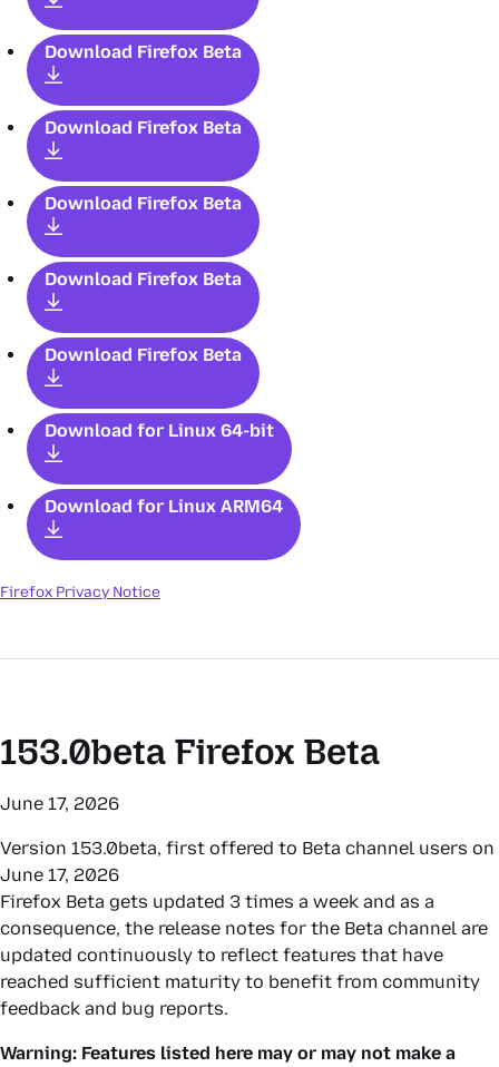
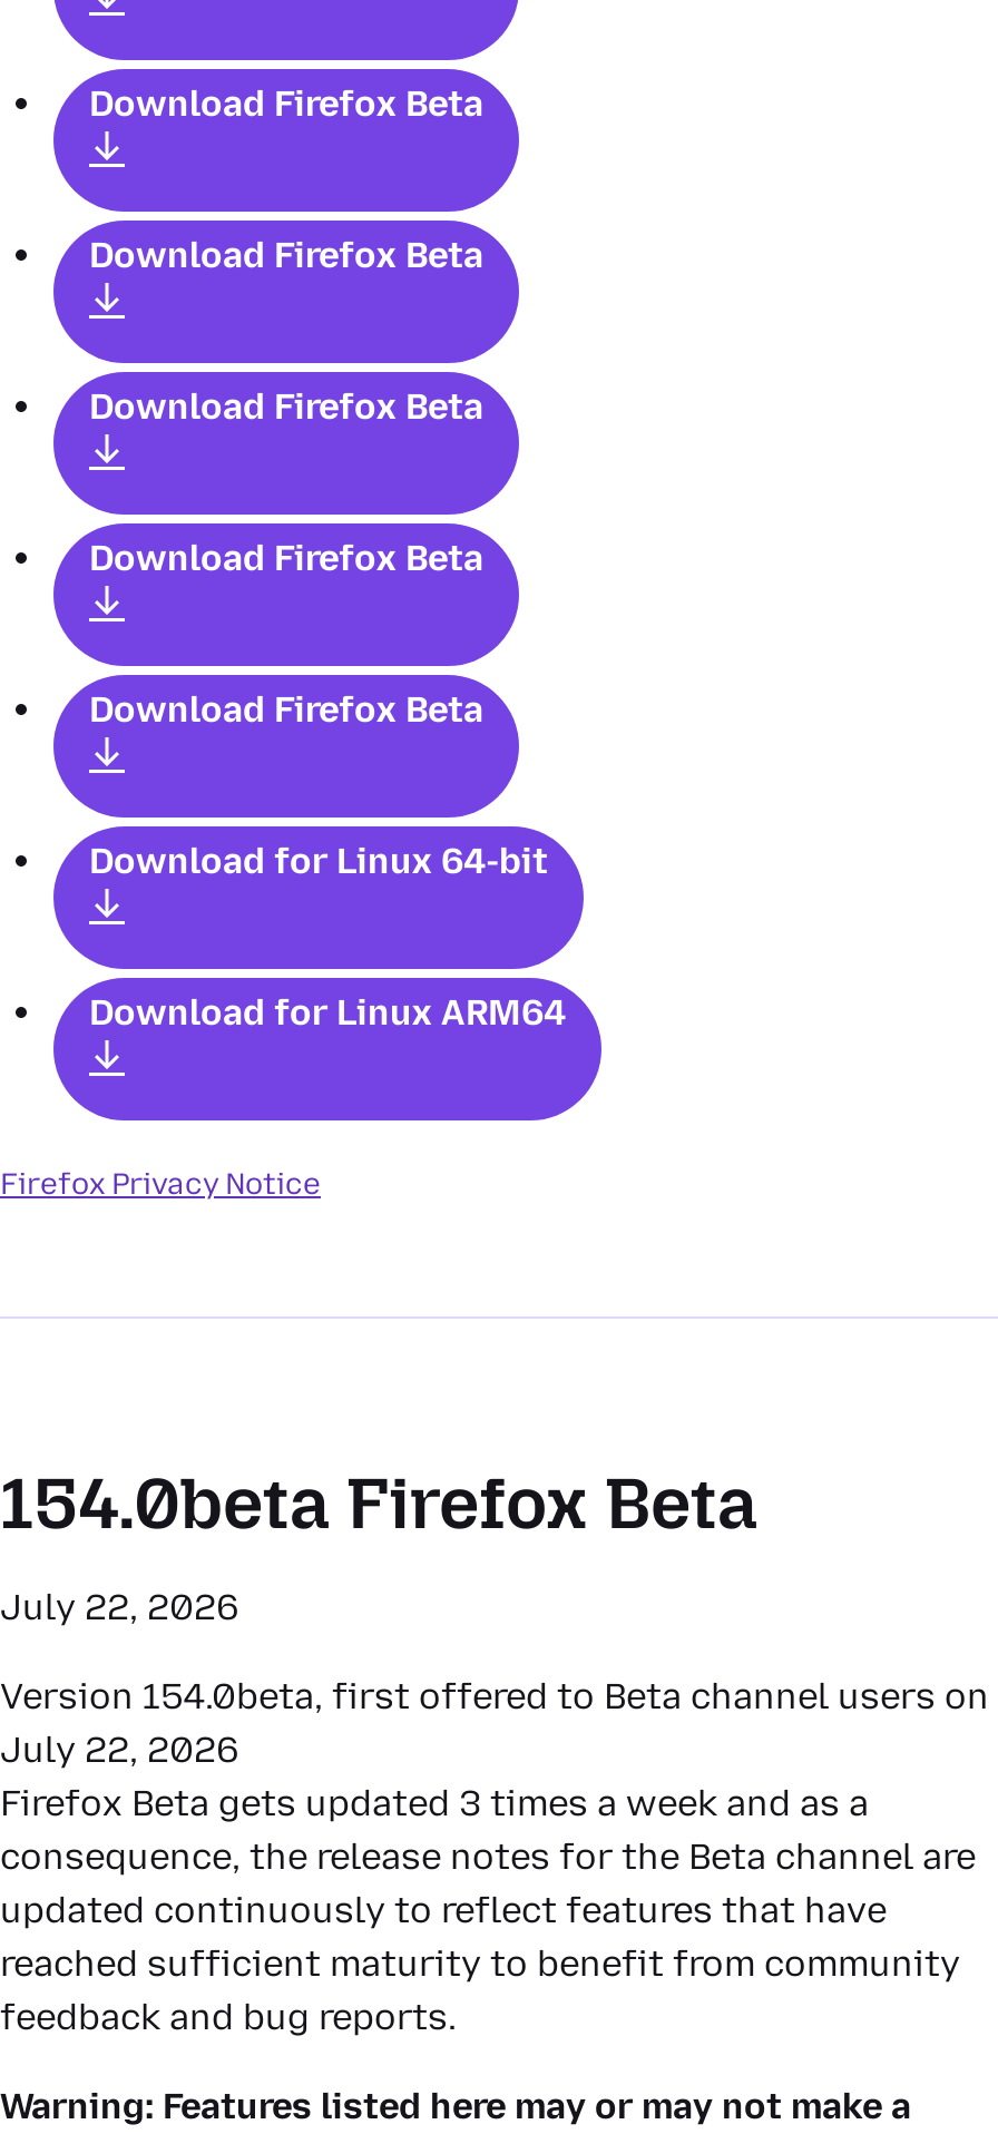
[0,731,380,773] 153.0beta Firefox Beta -> [0,1461,757,1546] 154.0beta Firefox Beta
[0,793,119,814] June 17, 2026 -> [0,1586,238,1628] July 22, 2026
[0,838,495,885] Version 153.0beta, first offered to Beta channel users on | June 17, 2026 -> [0,1675,989,1771] Version 154.0beta, first offered to Beta channel users on | July 22, 2026

